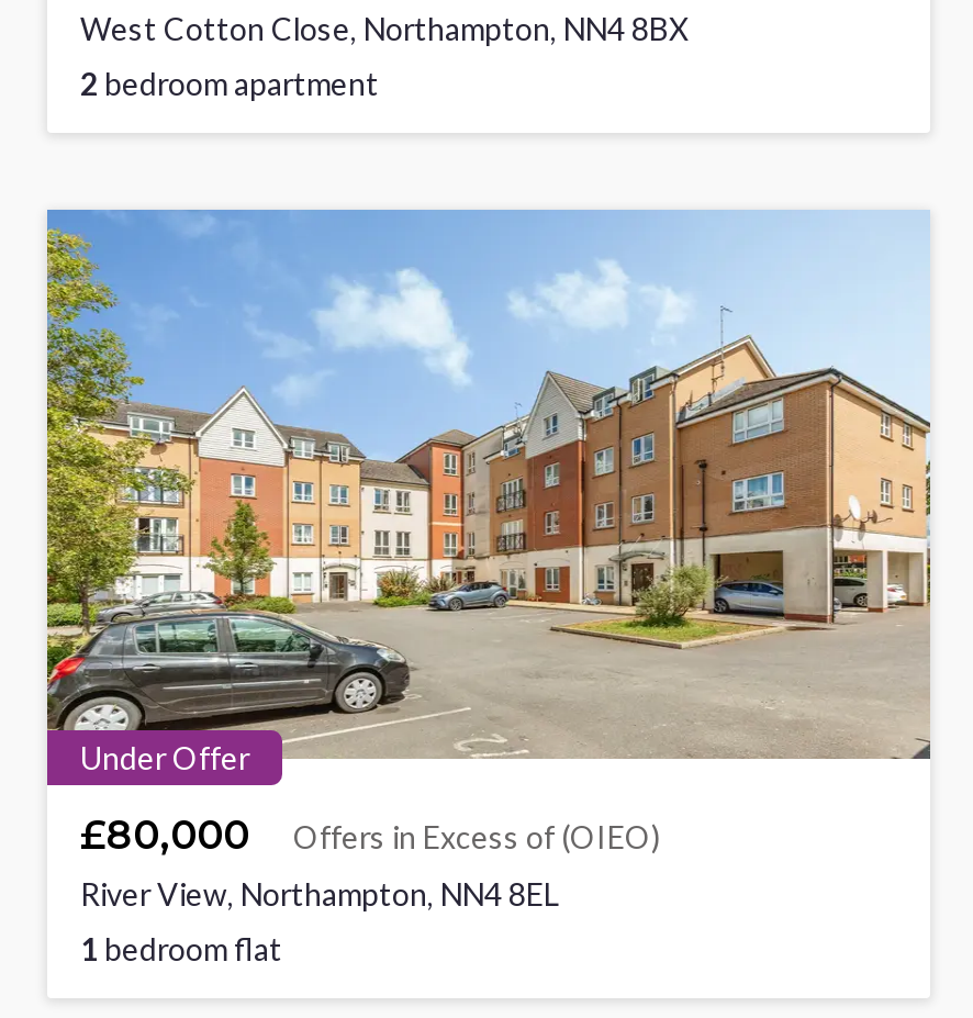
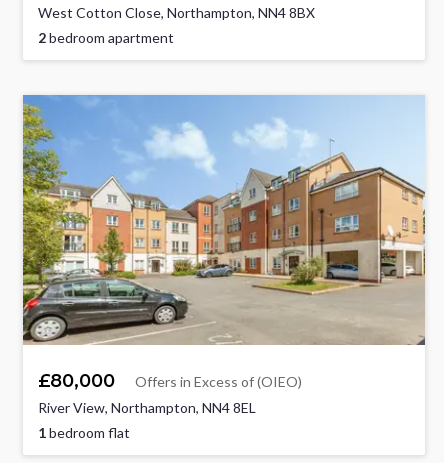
[80,740,249,777] Under Offer -> none

